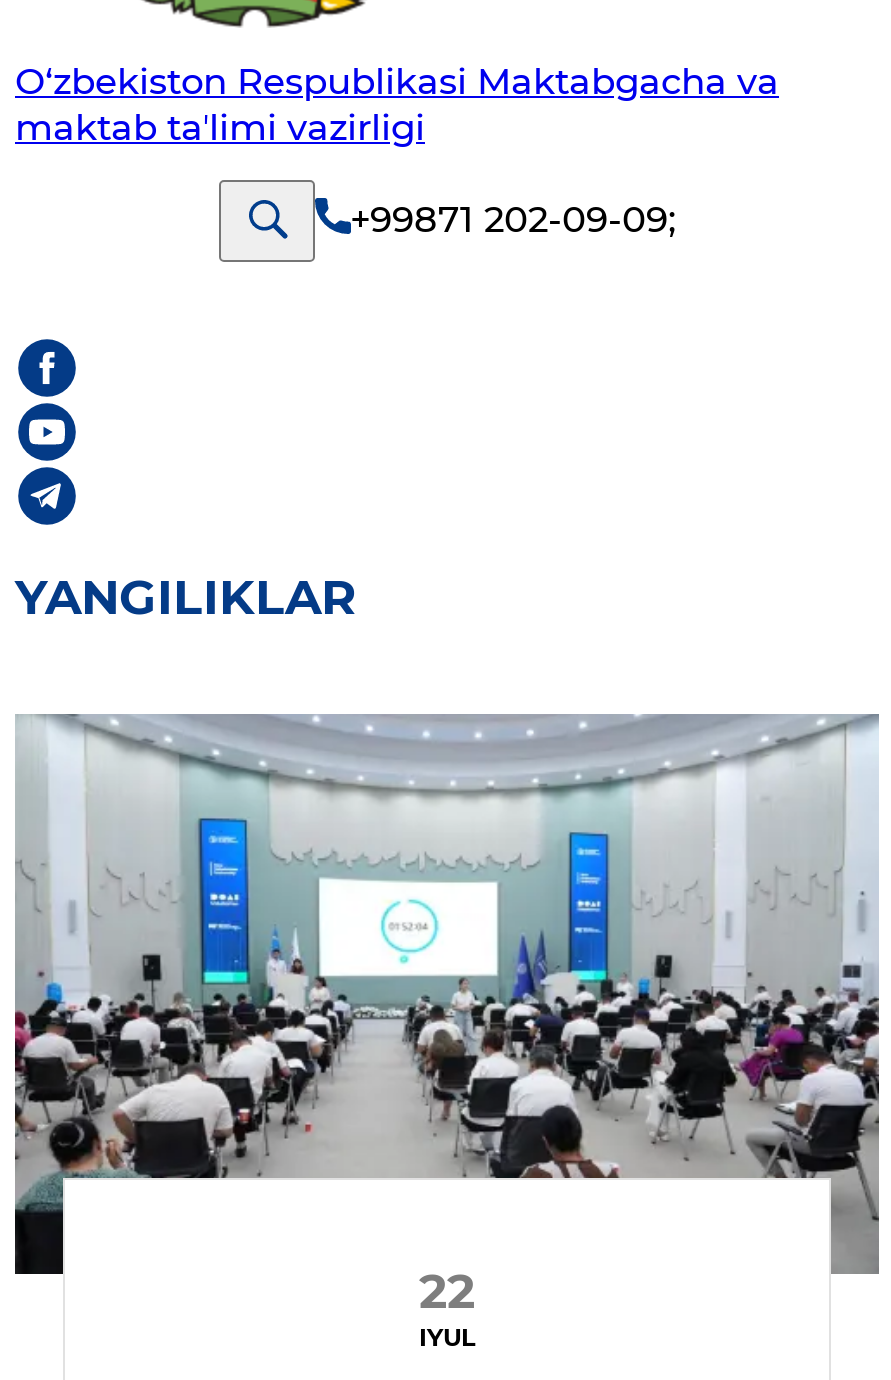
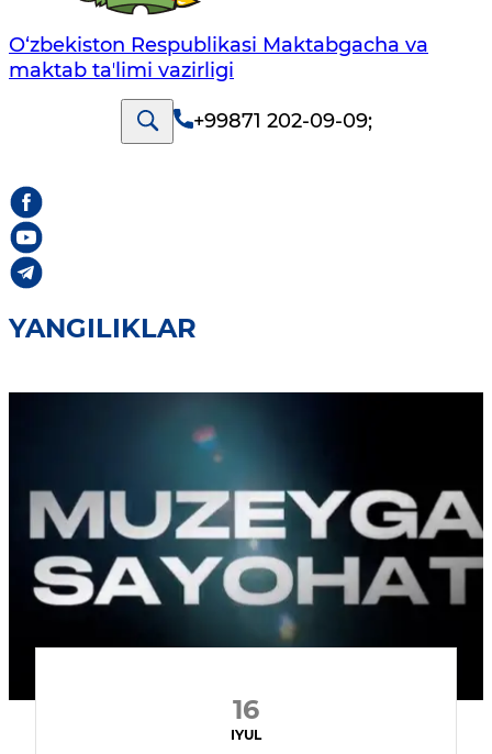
[13,712,881,1320] [image] | 22 -> [8,391,484,725] [image] | 16

